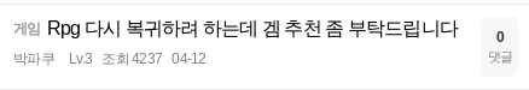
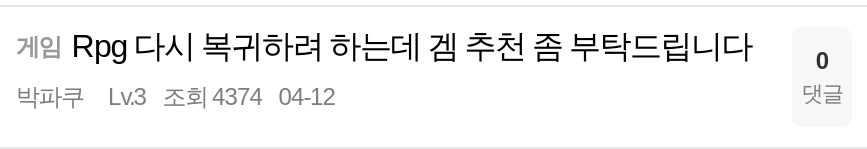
[13,50,206,67] 박파쿠 Lv.3 조회 4237 04-12 -> [16,82,335,110] 박파쿠 Lv.3 조회 4374 04-12

